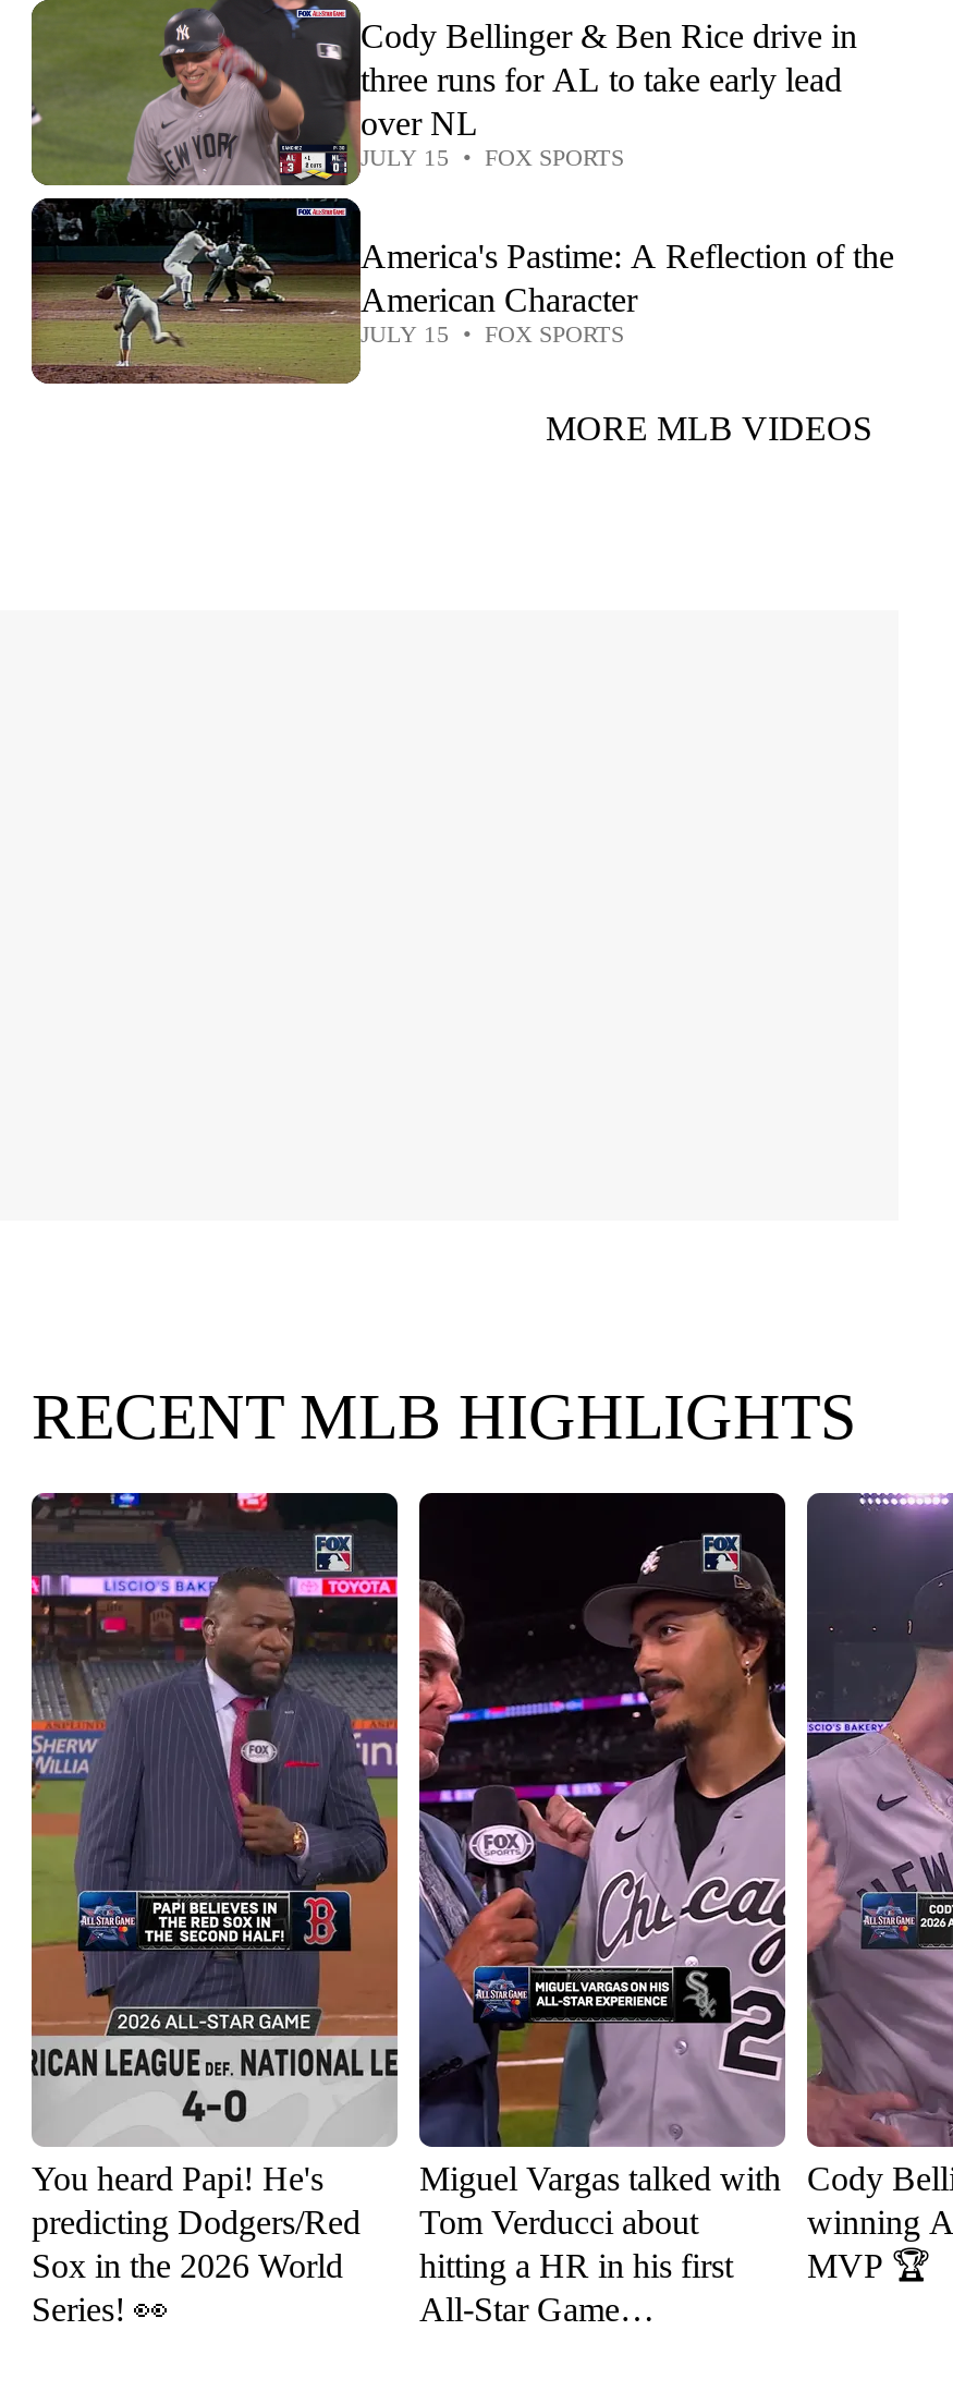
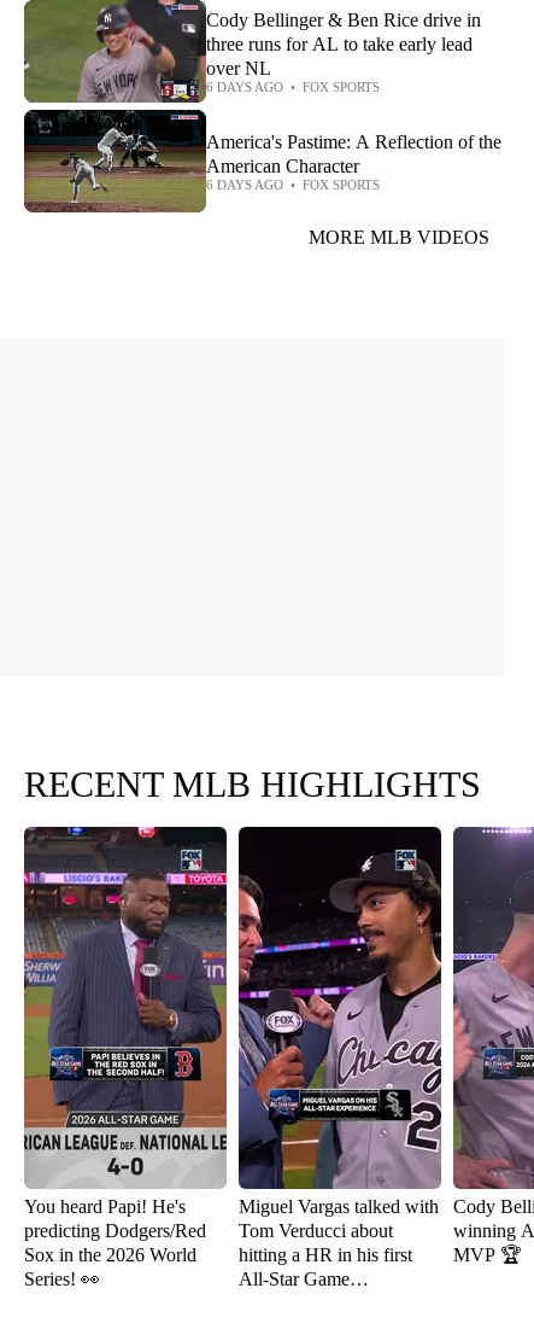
[361,143,624,170] JULY 15 • FOX SPORTS -> [206,79,380,94] 6 DAYS AGO • FOX SPORTS
[361,320,624,346] JULY 15 • FOX SPORTS -> [206,177,380,192] 6 DAYS AGO • FOX SPORTS

